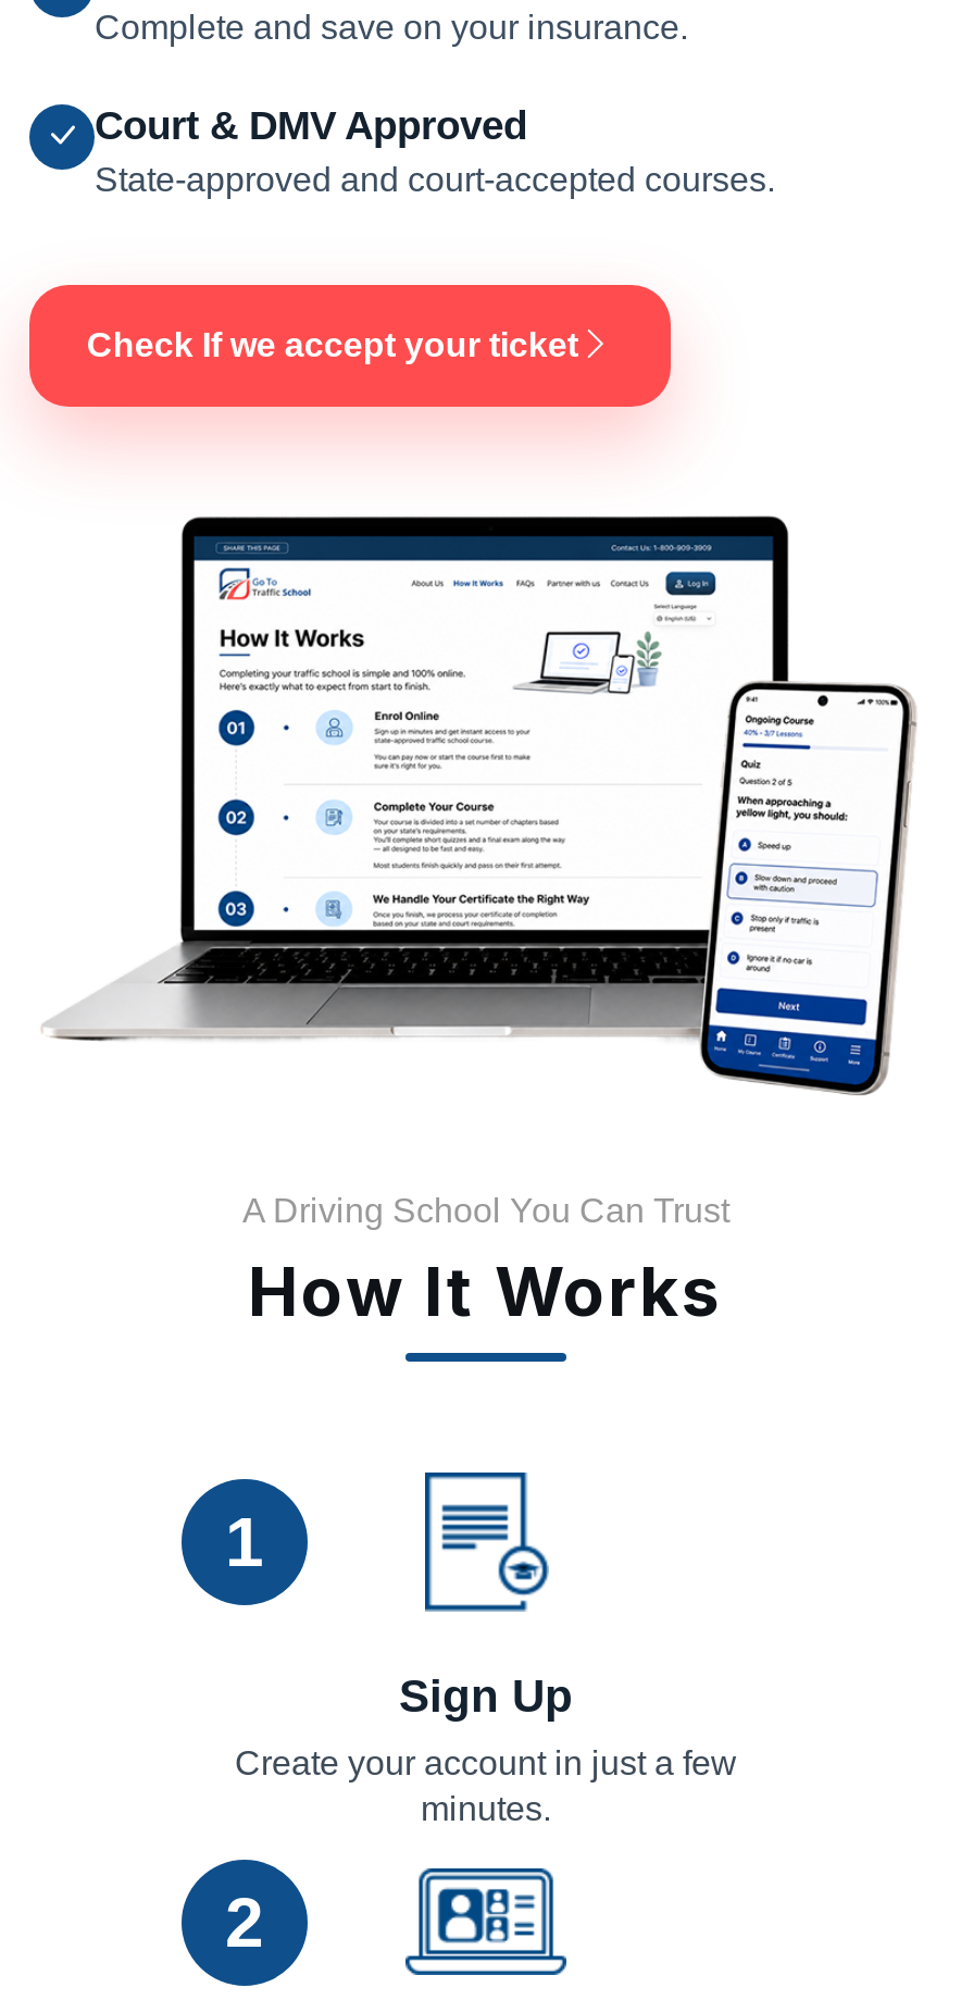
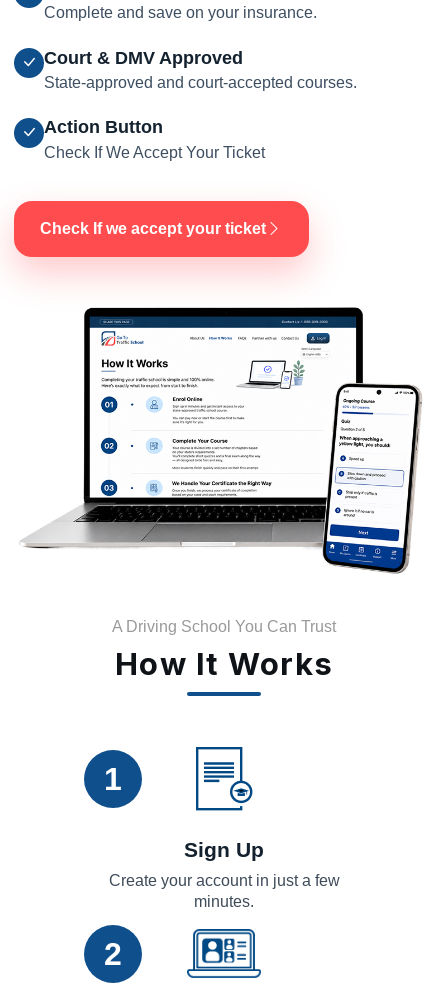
none -> [44,116,265,161] Action Button | Check If We Accept Your Ticket

